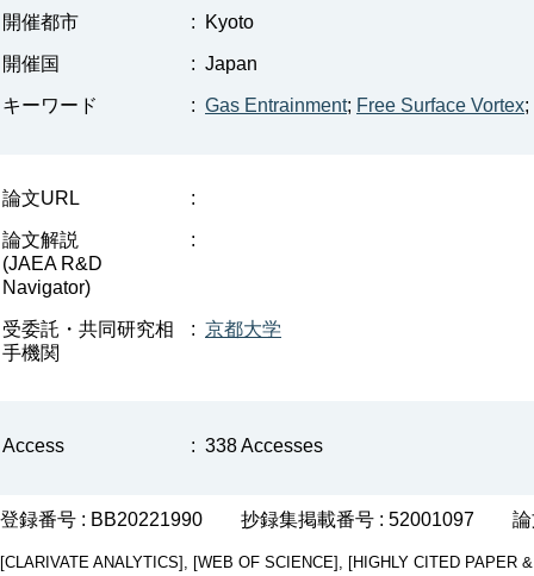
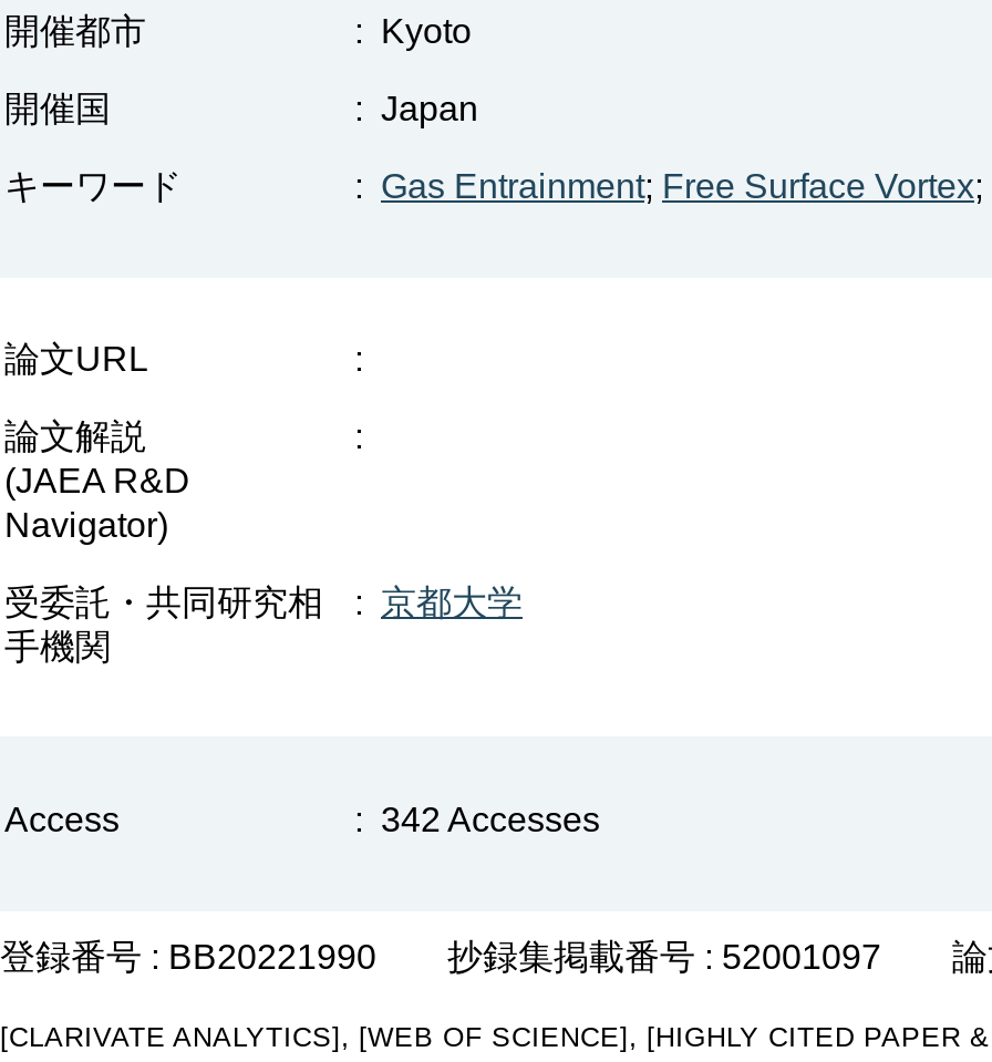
[191,435,323,455] : 338 Accesses -> [354,800,600,837] : 342 Accesses

